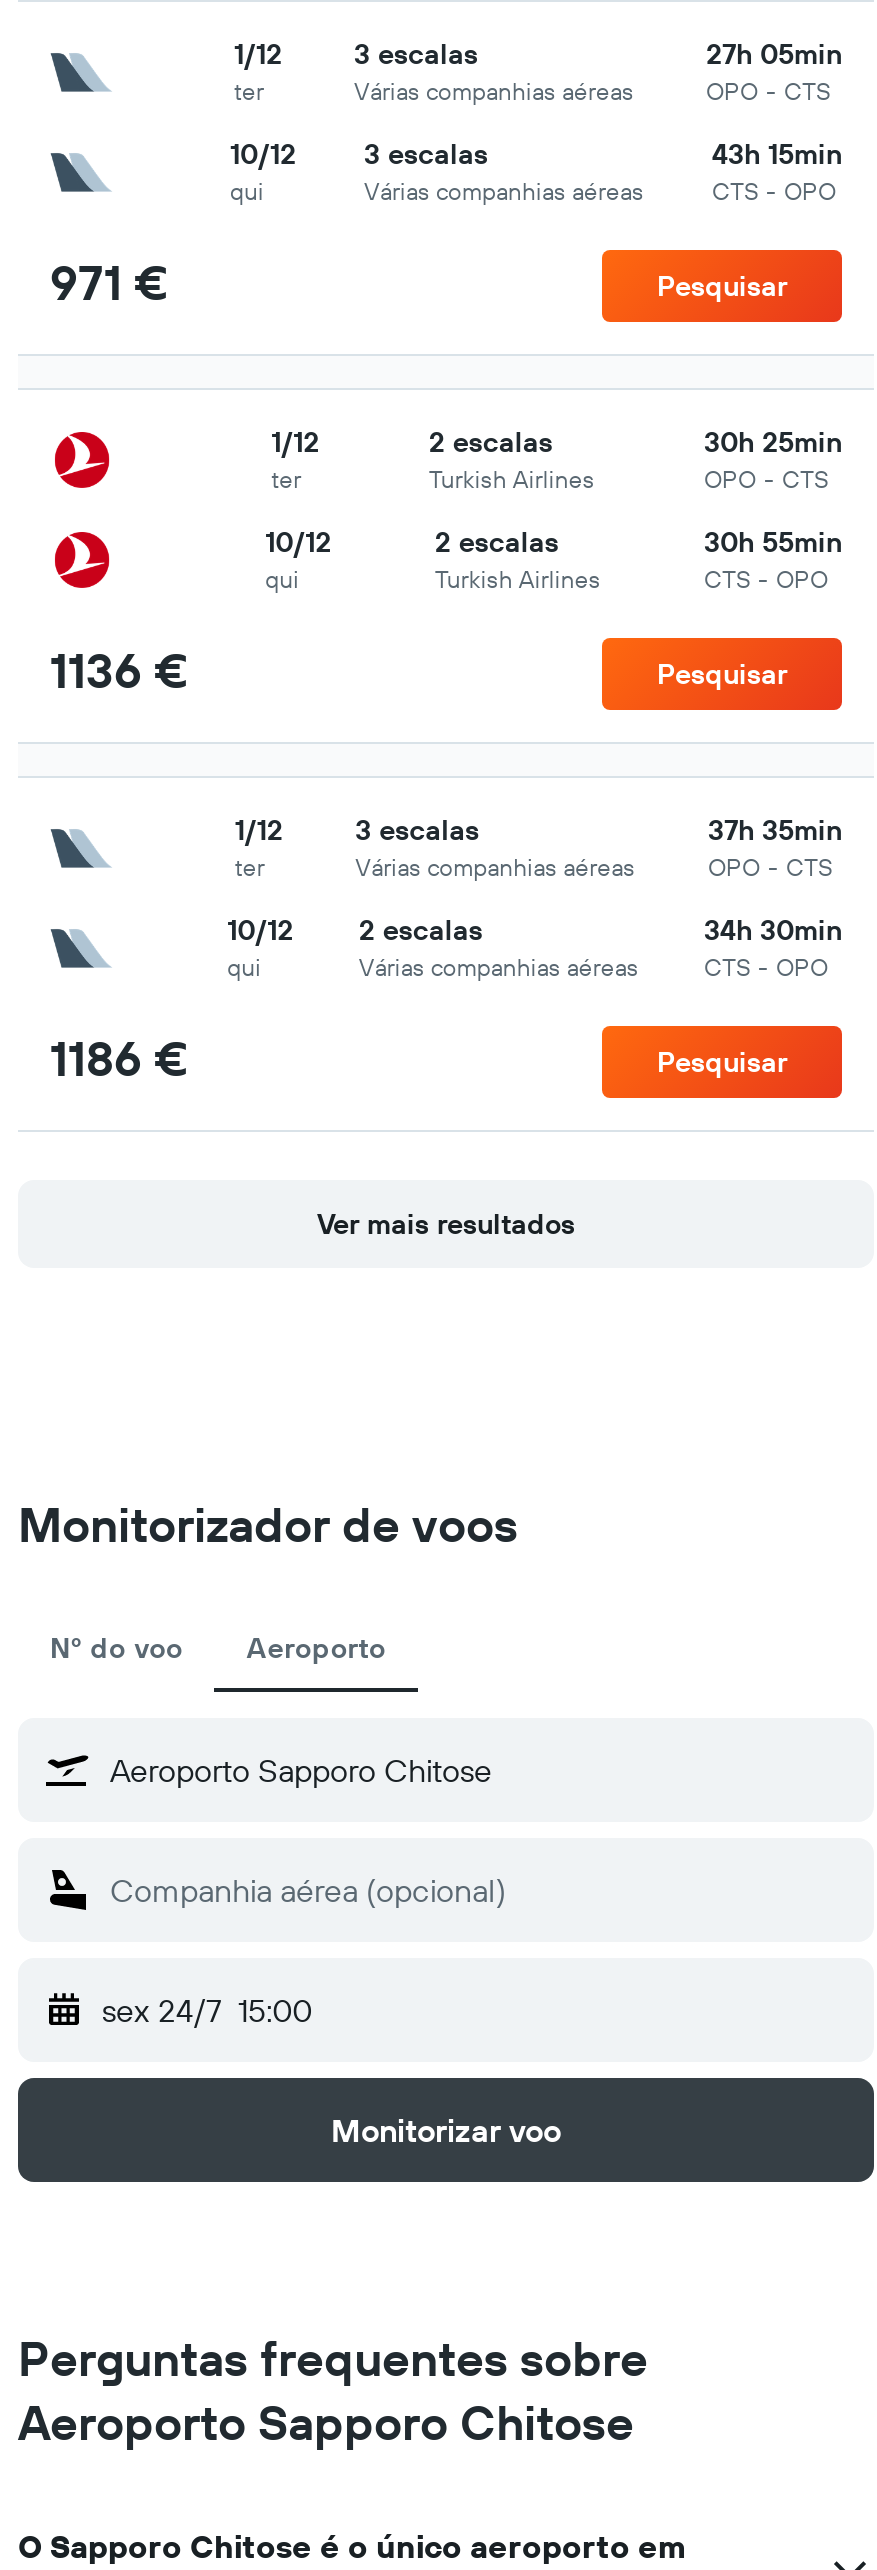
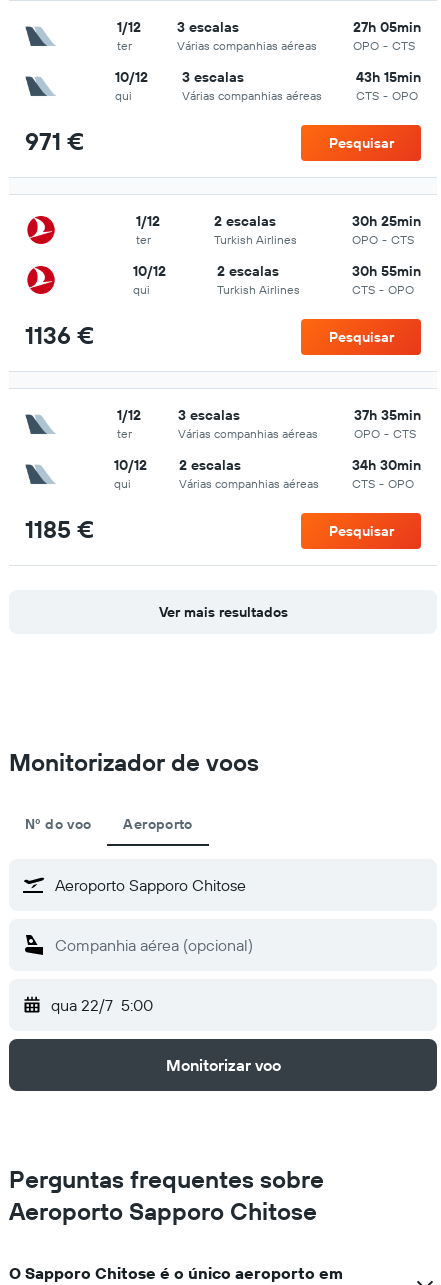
[50,1028,188,1088] 1186 € -> [25,514,94,544] 1185 €
[102,1990,312,2030] sex 24/7 15:00 -> [51,995,153,1015] qua 22/7 5:00

